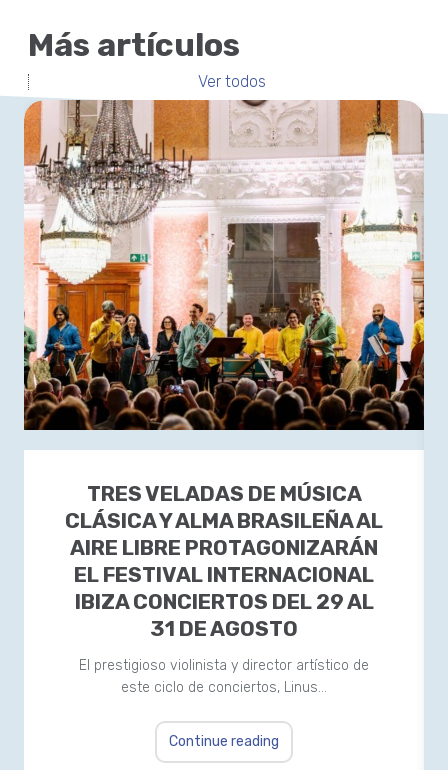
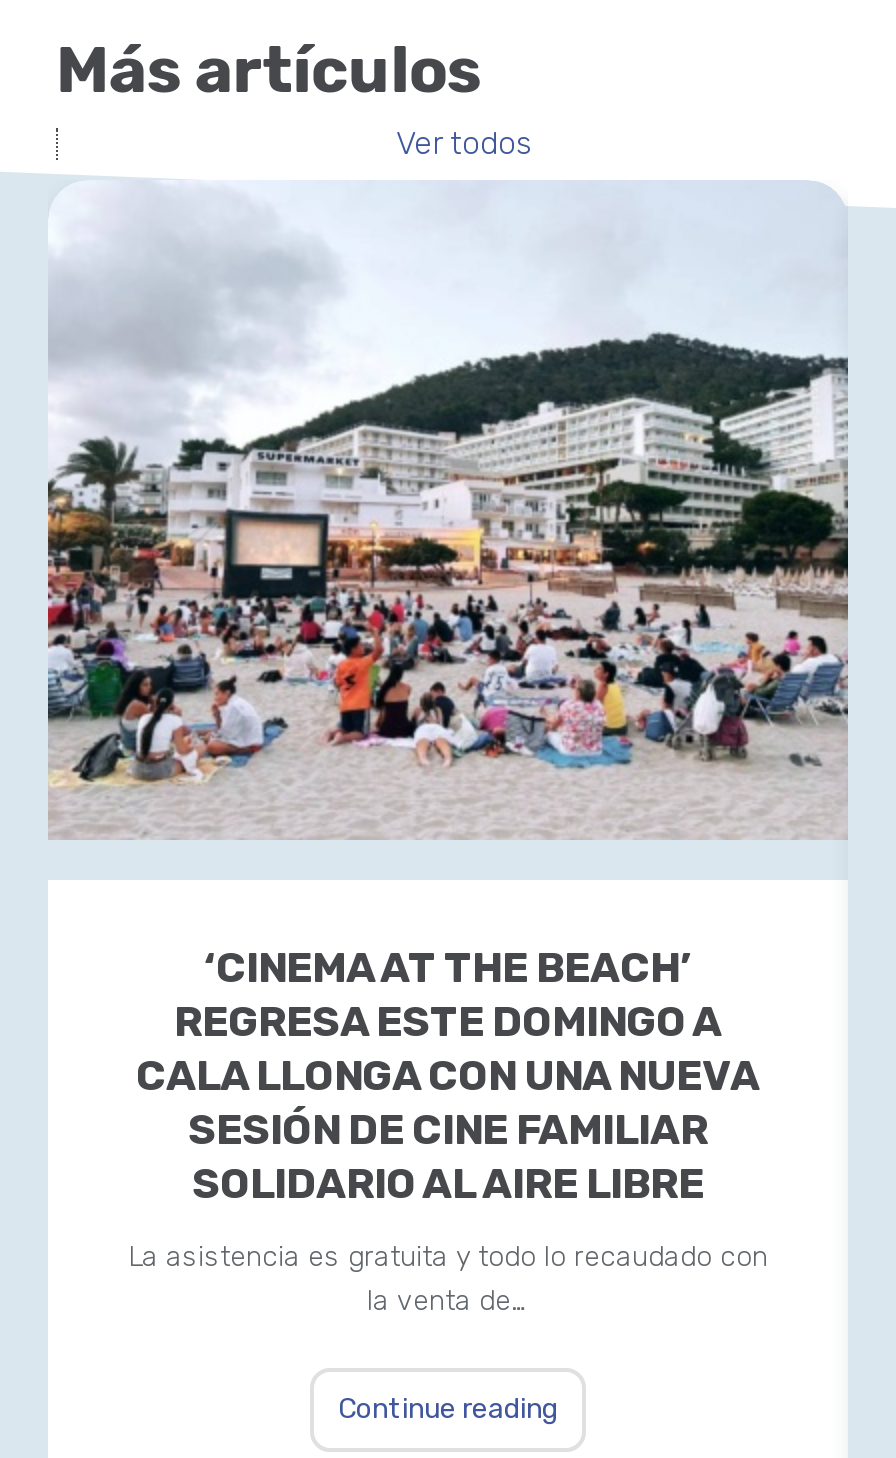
[23,99,425,431] [image] -> [46,180,850,840] [image]
[65,481,383,641] TRES VELADAS DE MÚSICA | CLÁSICA Y ALMA BRASILEÑA AL | AIRE LIBRE PROTAGONIZARÁN | EL FESTIVAL INTERNACIONAL | IBIZA CONCIERTOS DEL 29 AL | 31 DE AGOSTO -> [136,942,760,1208] ‘CINEMA AT THE BEACH’ | REGRESA ESTE DOMINGO A | CALA LLONGA CON UNA NUEVA | SESIÓN DE CINE FAMILIAR | SOLIDARIO AL AIRE LIBRE
[79,657,369,696] El prestigioso violinista y director artístico de | este ciclo de conciertos, Linus… -> [128,1240,768,1318] La asistencia es gratuita y todo lo recaudado con | la venta de…

